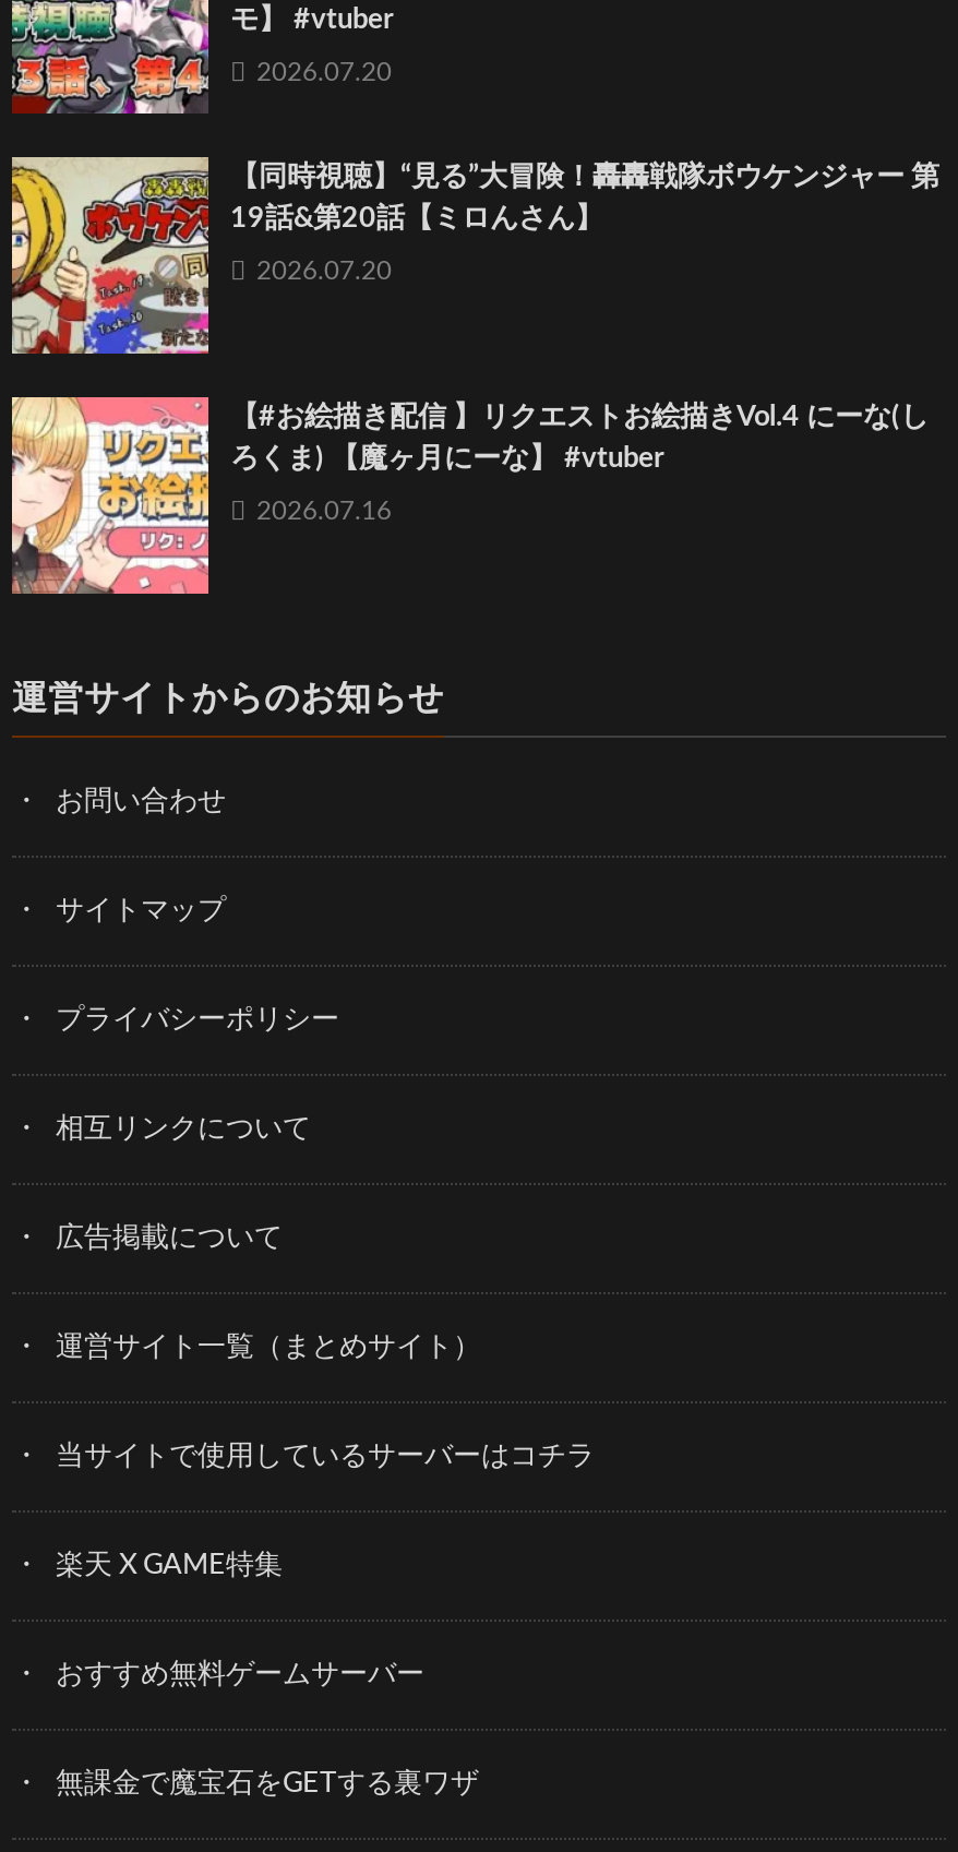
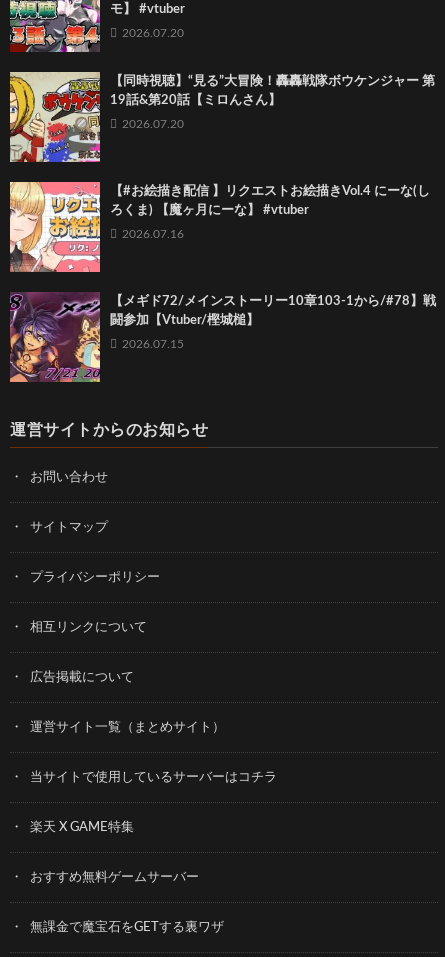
none -> [9,292,436,383] [image] | 【メギド72/メインストーリー10章103-1から/#78】戦 | 闘参加【Vtuber/樫城槌】 | 2026.07.15

